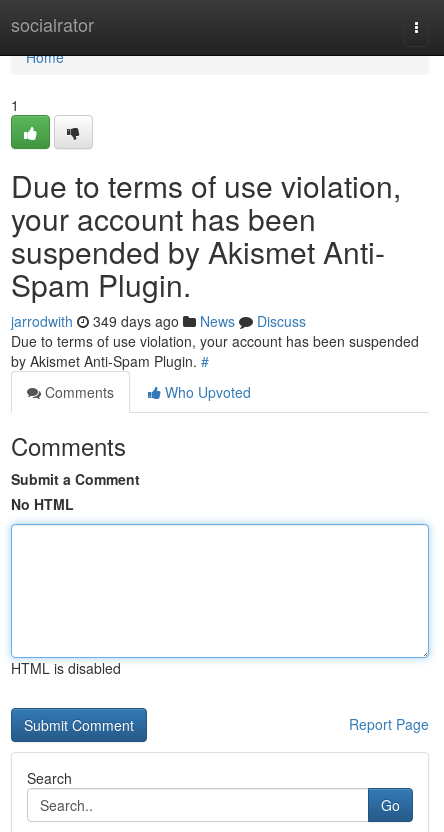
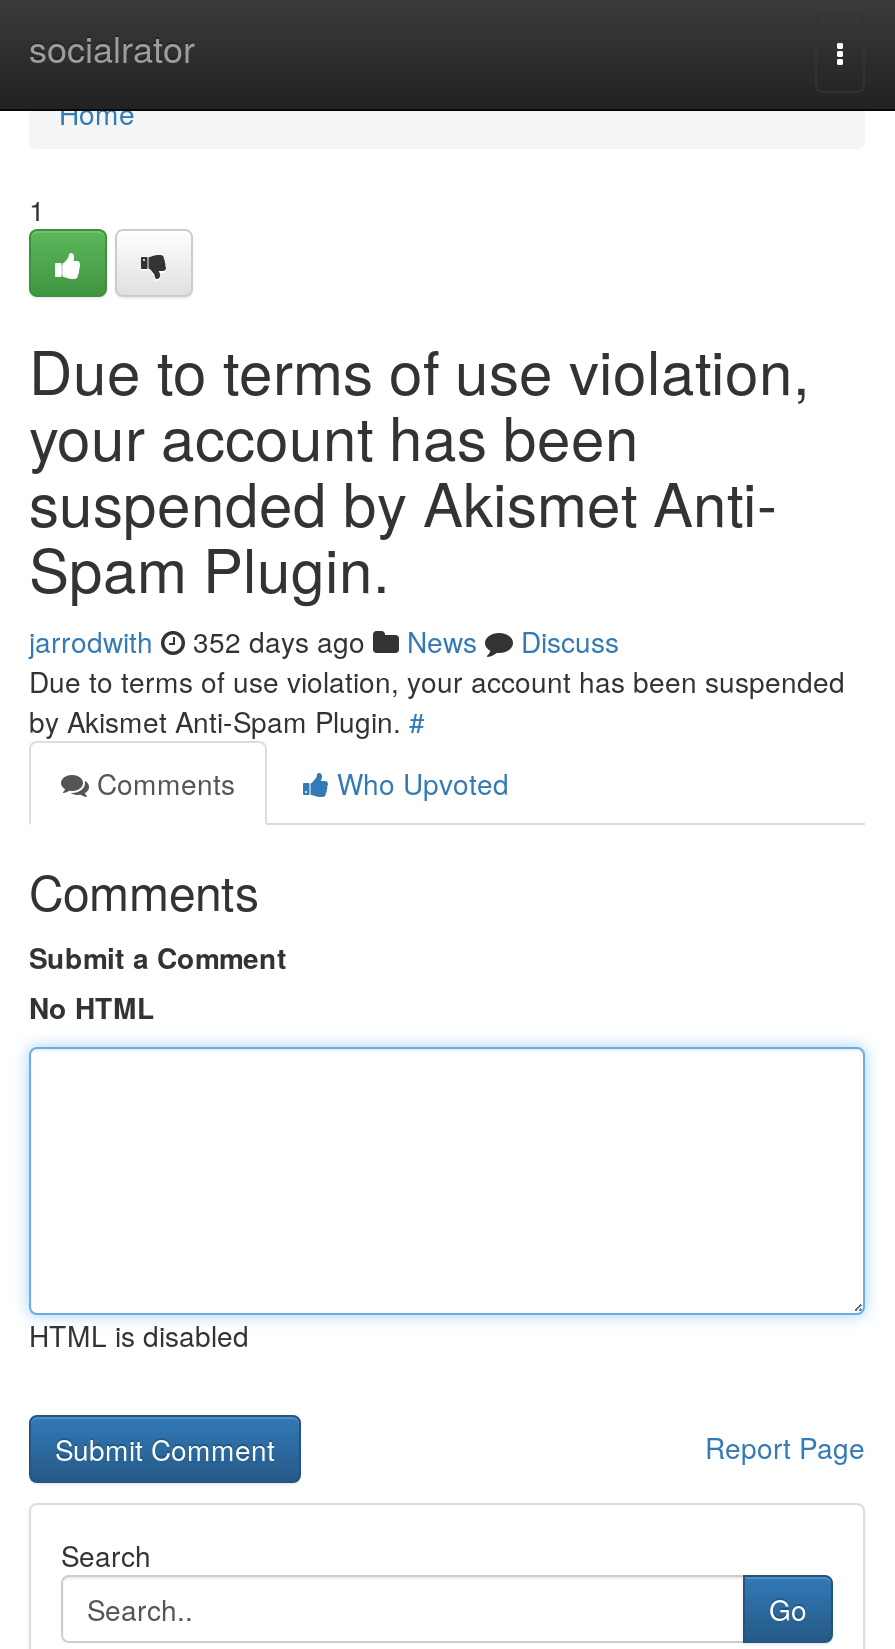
[11,311,306,331] jarrodwith 349 days ago News Discuss -> [29,621,619,661] jarrodwith 352 days ago News Discuss

